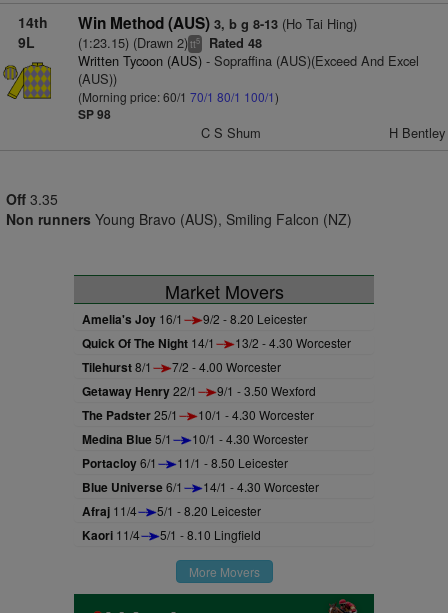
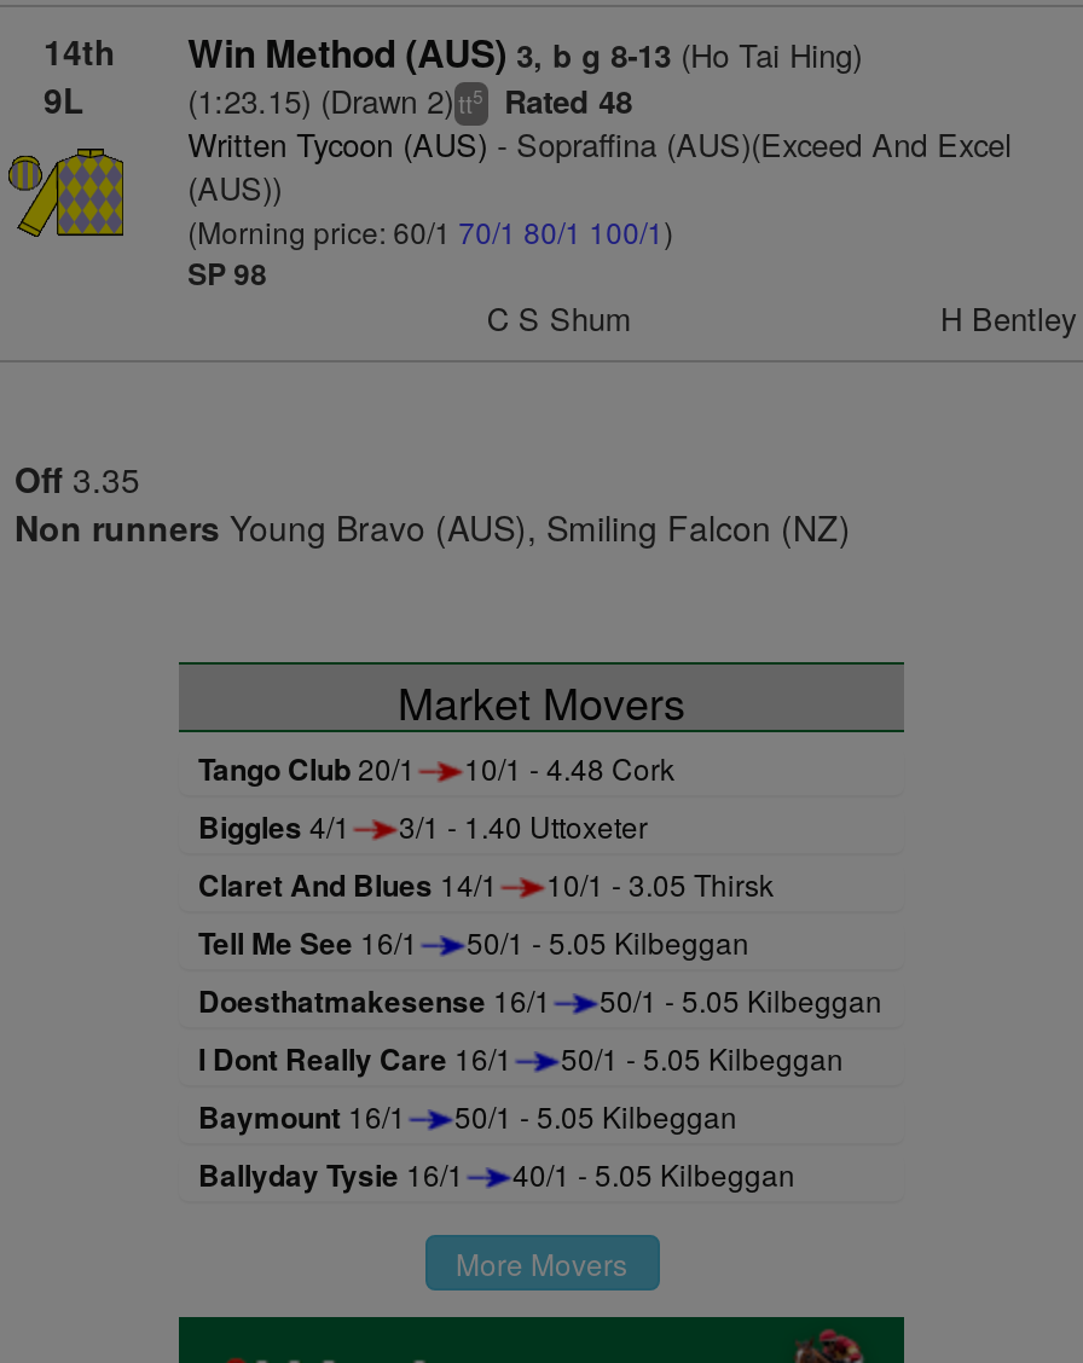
[82,310,351,544] Amelia's Joy 16/1 | 9/2 - 8.20 Leicester | Quick Of The Night 14/1 | 13/2 - 4.30 Worcester | Tilehurst8/1 | 7/2 - 4.00 Worcester | Getaway Henry 22/1 | 9/1 - 3.50 Wexford | The Padster25/1 | 10/1 - 4.30 Worcester | Medina Blue 5/1 | 10/1 - 4.30 Worcester | Portacloy 6/1 | 11/1 - 8.50 Leicester | Blue Universe 6/1 | 14/1 - 4.30 Worcester | Afraj 11/4 | 5/1 - 8.20 Leicester | Kaori 11/4 | 5/1 - 8.10 Lingfield -> [198,747,882,1196] Tango Club 20/1 | 10/1 - 4.48 Cork | Biggles 4/1 | 3/1 - 1.40 Uttoxeter | Claret And Blues 14/1 | 10/1 - 3.05 Thirsk | Tell Me See 16/1 | 50/1 - 5.05 Kilbeggan | Doesthatmakesense 16/1 | 50/1 - 5.05 Kilbeggan | I Dont Really Care 16/1 | 50/1 - 5.05 Kilbeggan | Baymount 16/1 | 50/1 - 5.05 Kilbeggan | Ballyday Tysie 16/1 | 40/1 - 5.05 Kilbeggan

